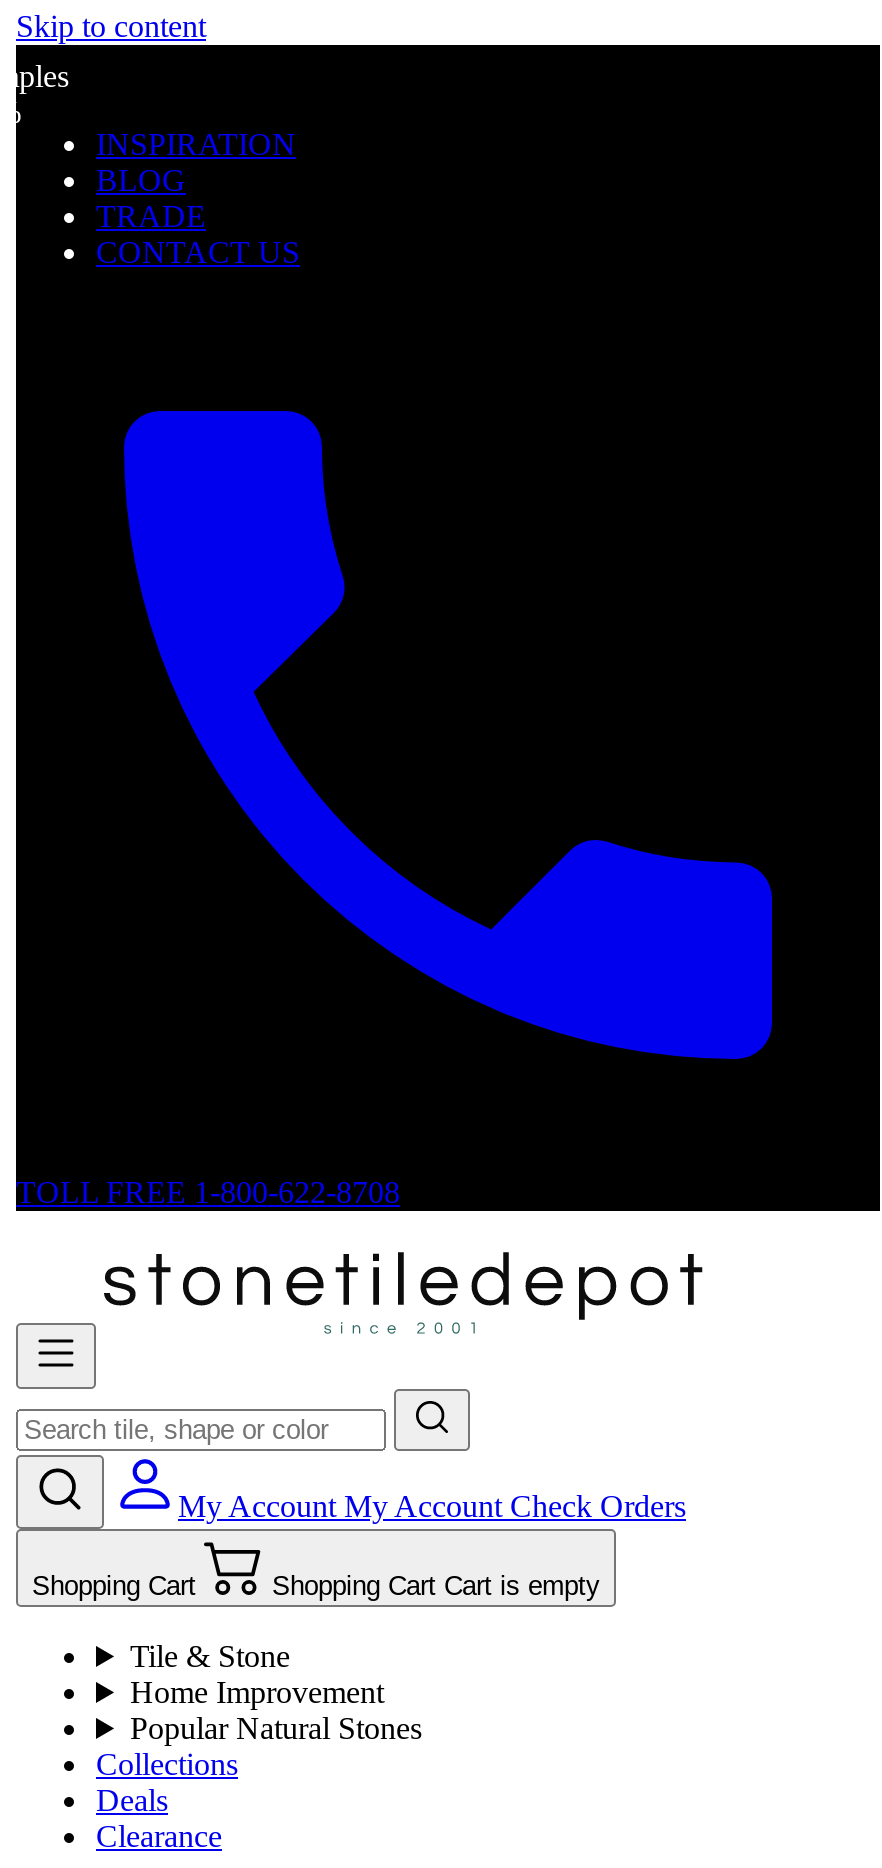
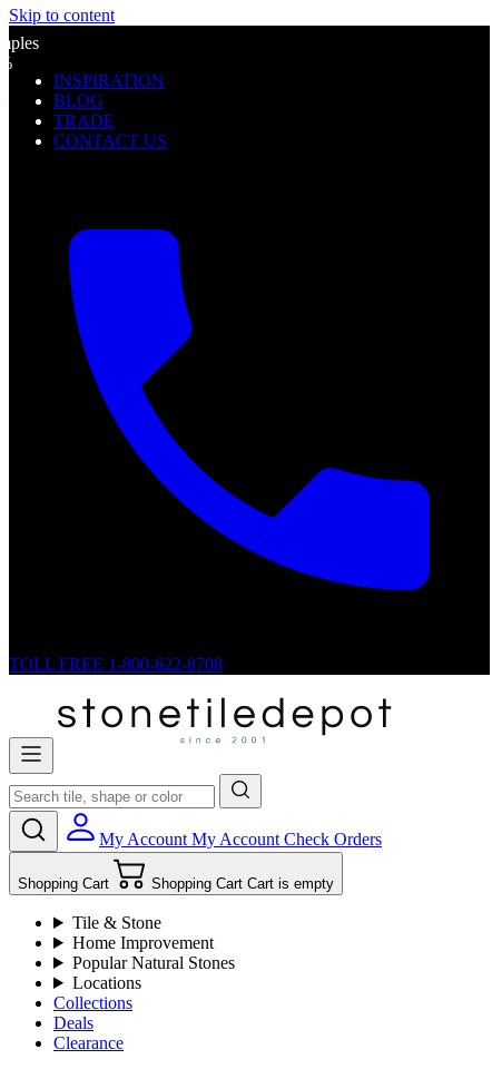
none -> [72,973,141,992] Locations

